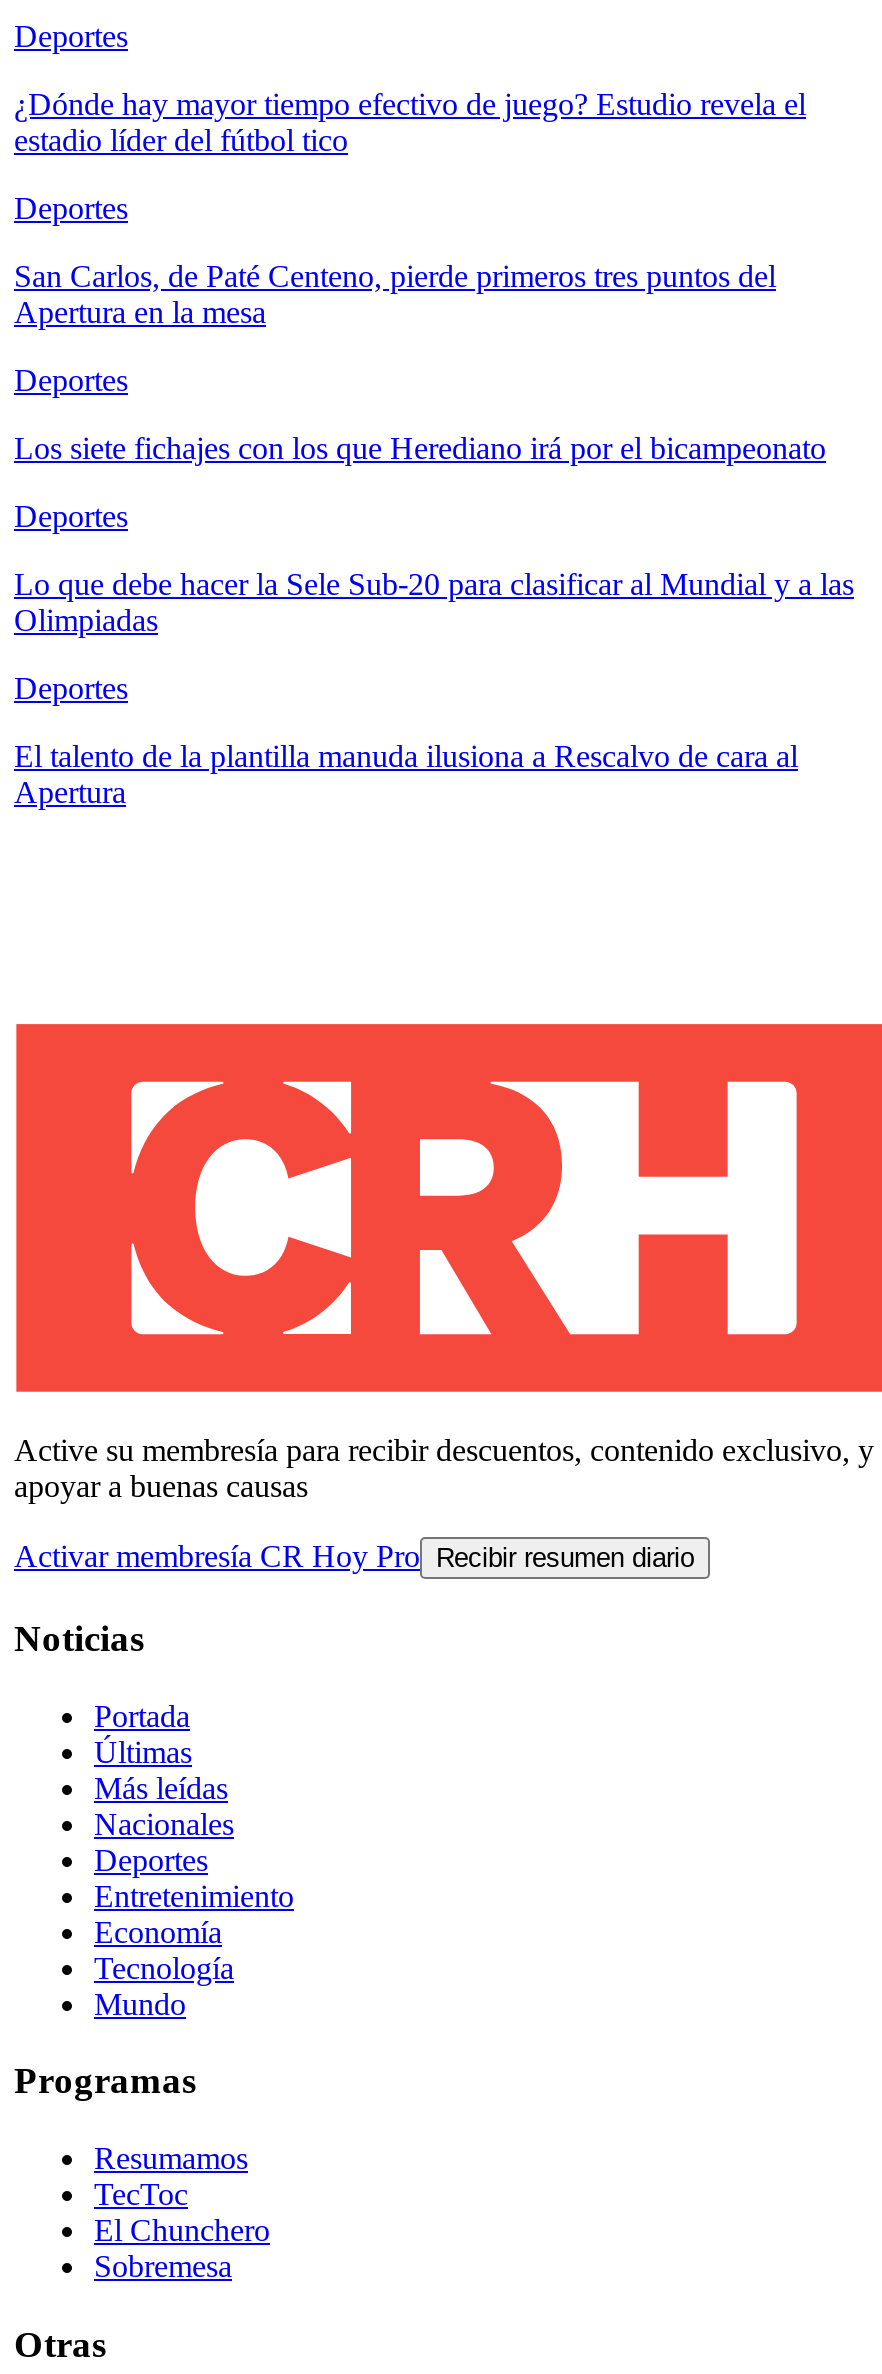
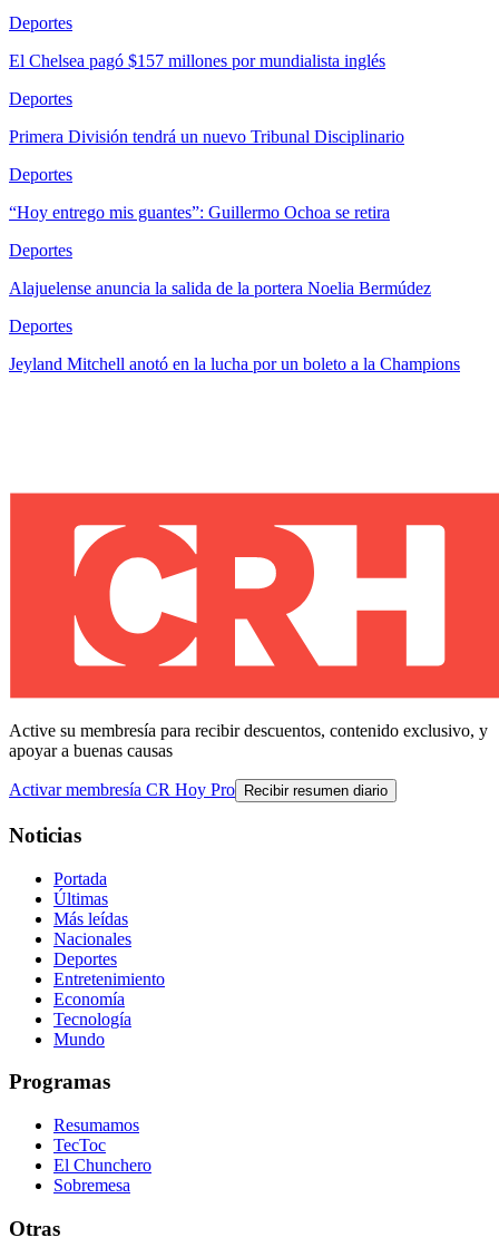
[14,87,806,157] ¿Dónde hay mayor tiempo efectivo de juego? Estudio revela el | estadio líder del fútbol tico -> [9,51,385,70] El Chelsea pagó $157 millones por mundialista inglés
[14,259,776,329] San Carlos, de Paté Centeno, pierde primeros tres puntos del | Apertura en la mesa -> [9,127,404,146] Primera División tendrá un nuevo Tribunal Disciplinario
[14,431,826,465] Los siete fichajes con los que Herediano irá por el bicampeonato -> [9,203,390,222] “Hoy entrego mis guantes”: Guillermo Ochoa se retira
[14,567,854,637] Lo que debe hacer la Sele Sub-20 para clasificar al Mundial y a las | Olimpiadas -> [9,279,431,298] Alajuelense anuncia la salida de la portera Noelia Bermúdez
[14,739,798,809] El talento de la plantilla manuda ilusiona a Rescalvo de cara al | Apertura -> [9,354,460,373] Jeyland Mitchell anotó en la lucha por un boleto a la Champions

